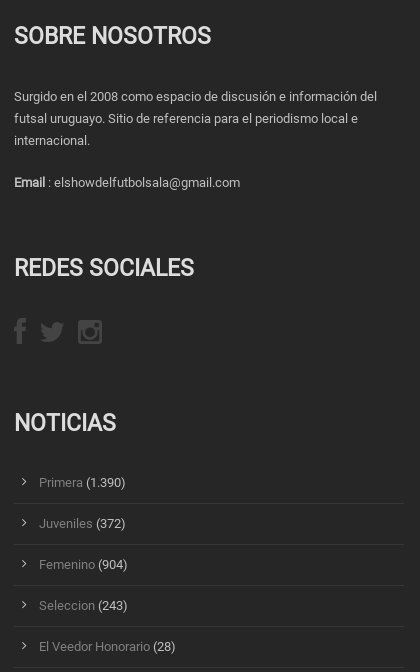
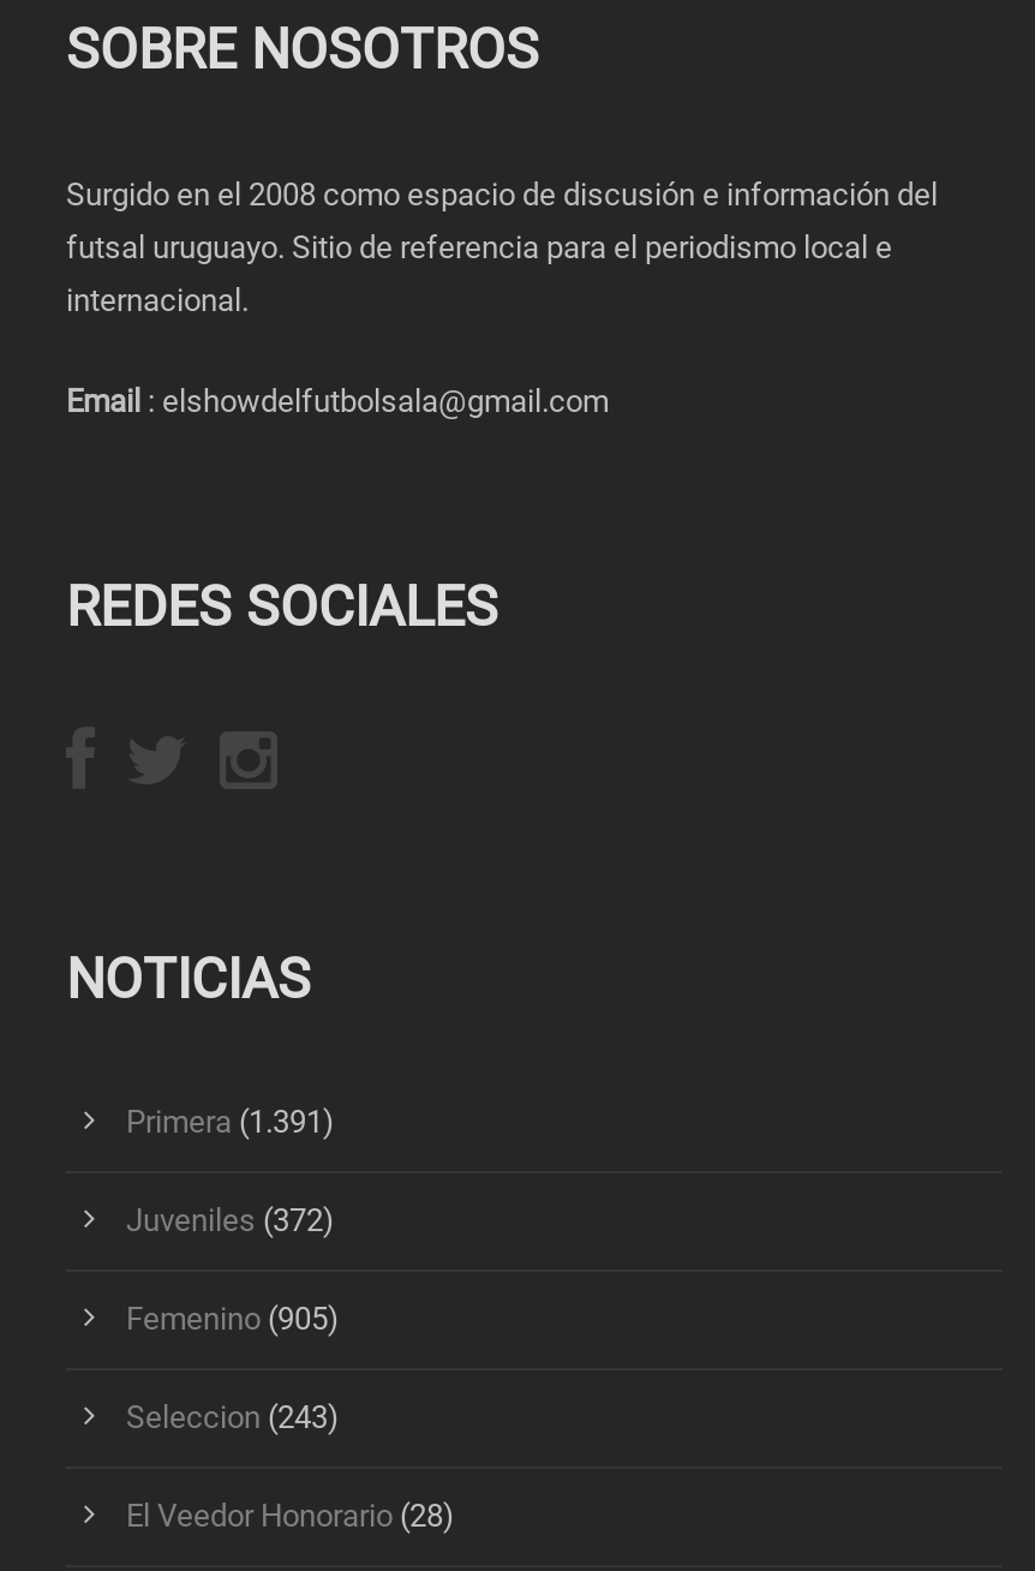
[39,475,126,490] Primera (1.390) -> [126,1104,335,1140] Primera (1.391)
[39,557,128,572] Femenino (904) -> [126,1301,340,1337] Femenino (905)

